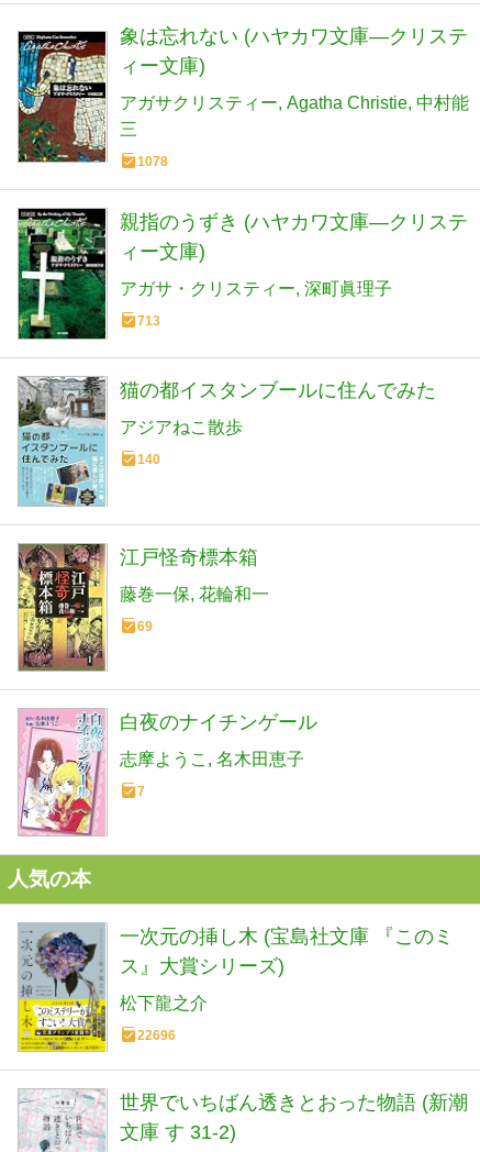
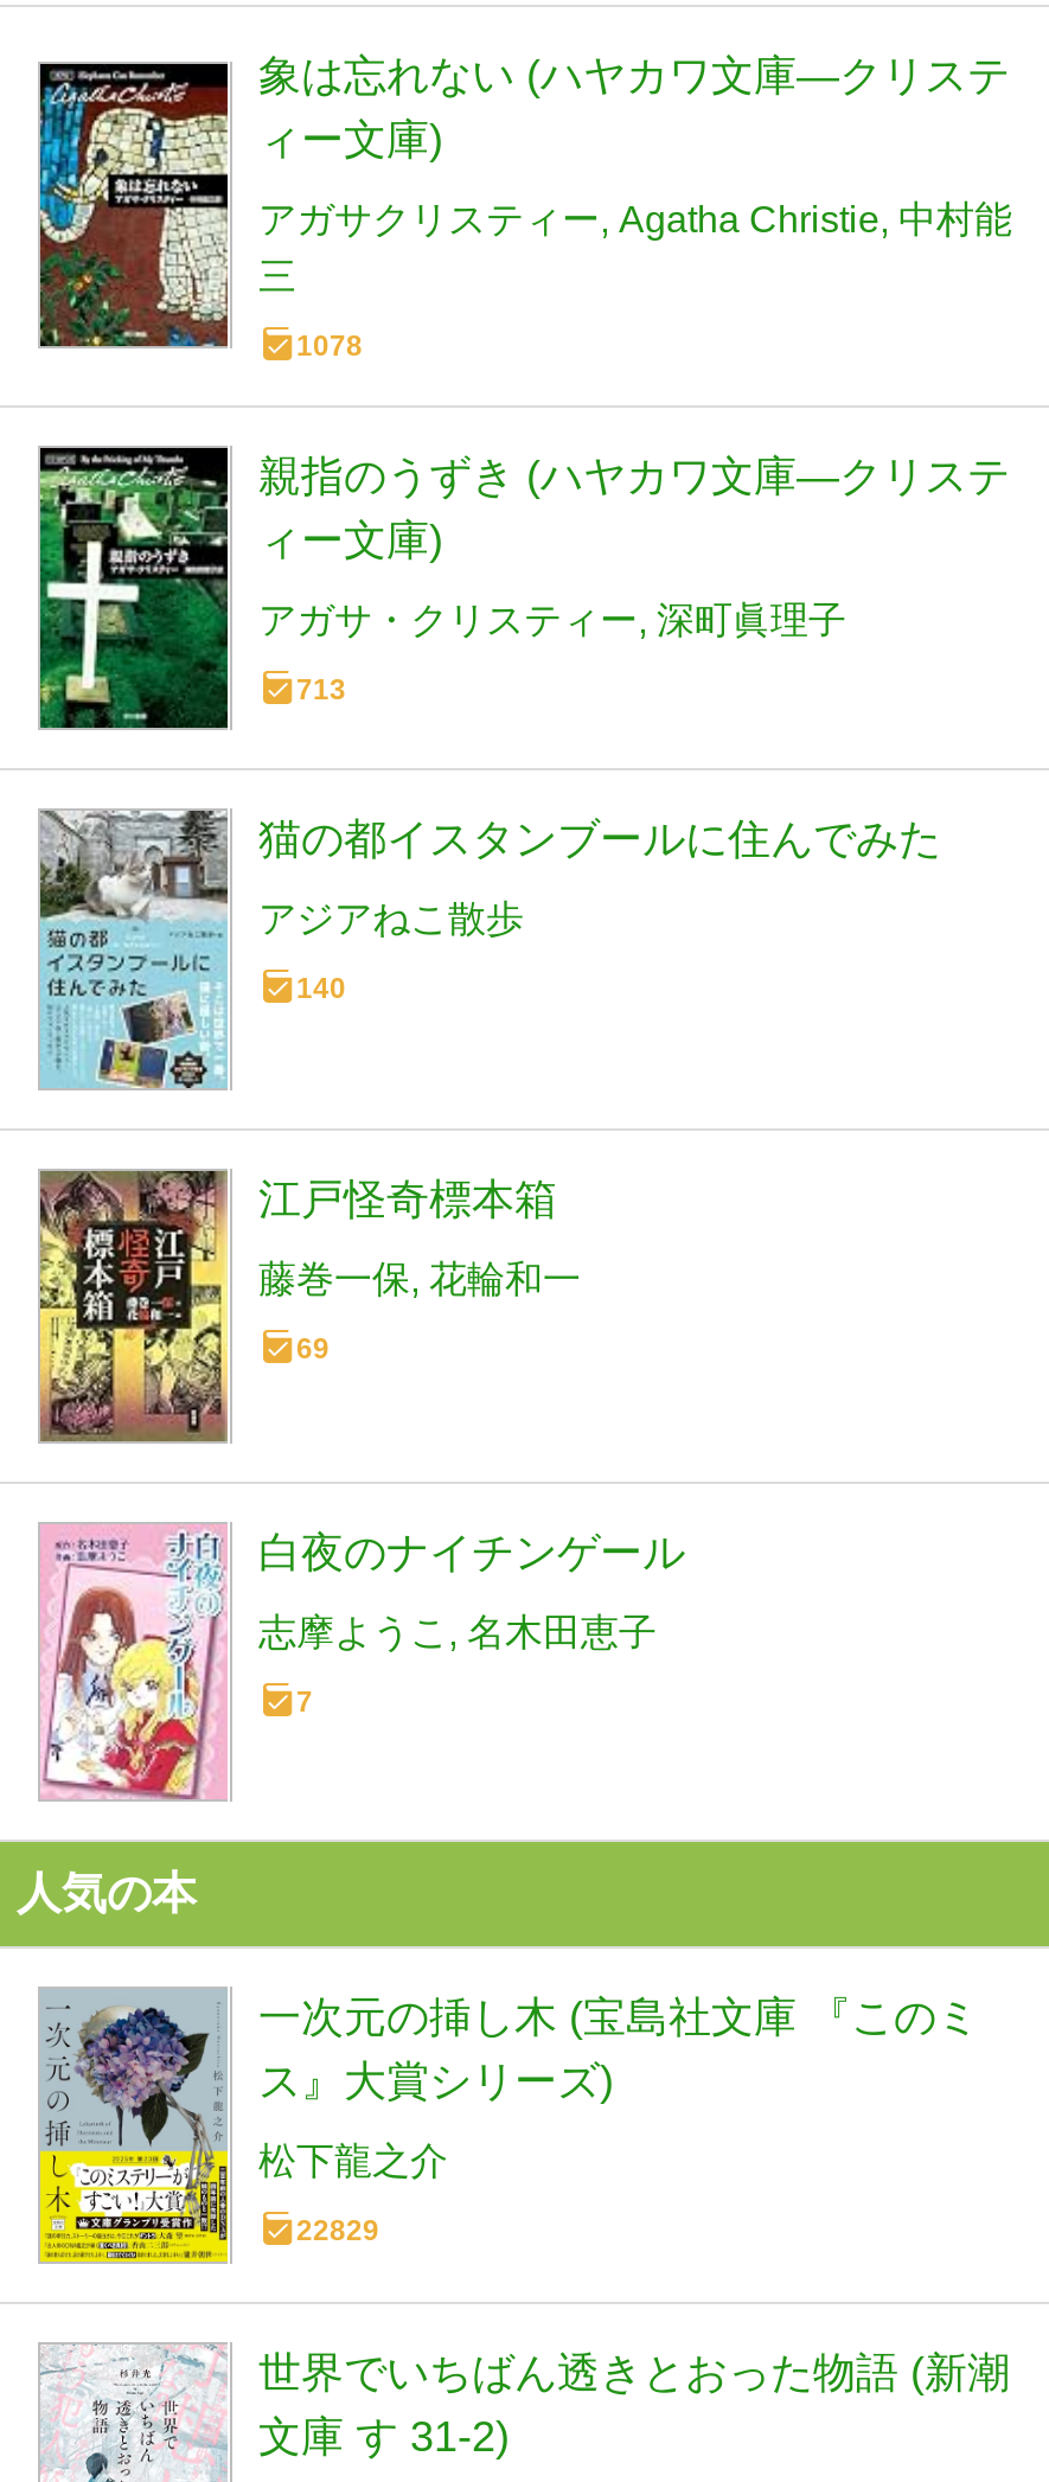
[137,1028,176,1044] 22696 -> [296,2215,379,2248] 22829

